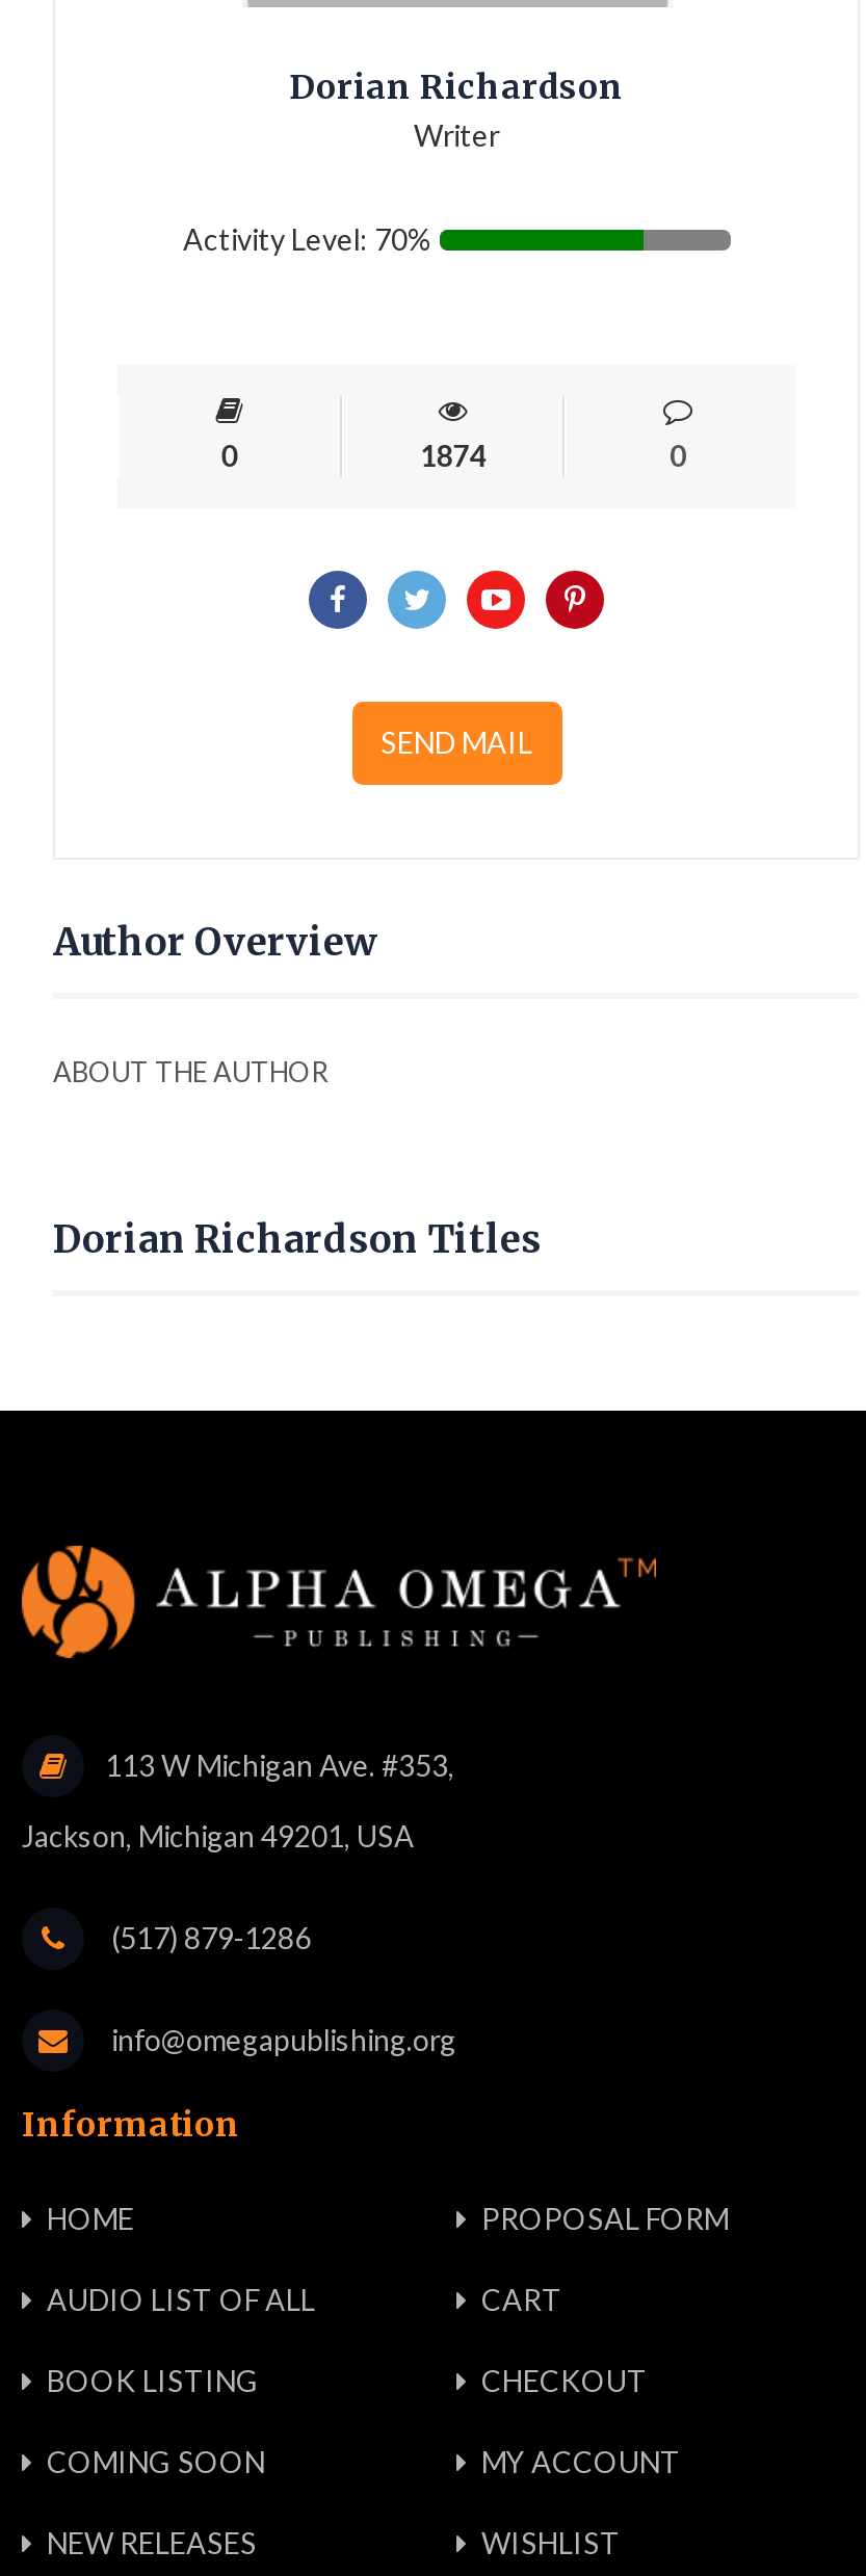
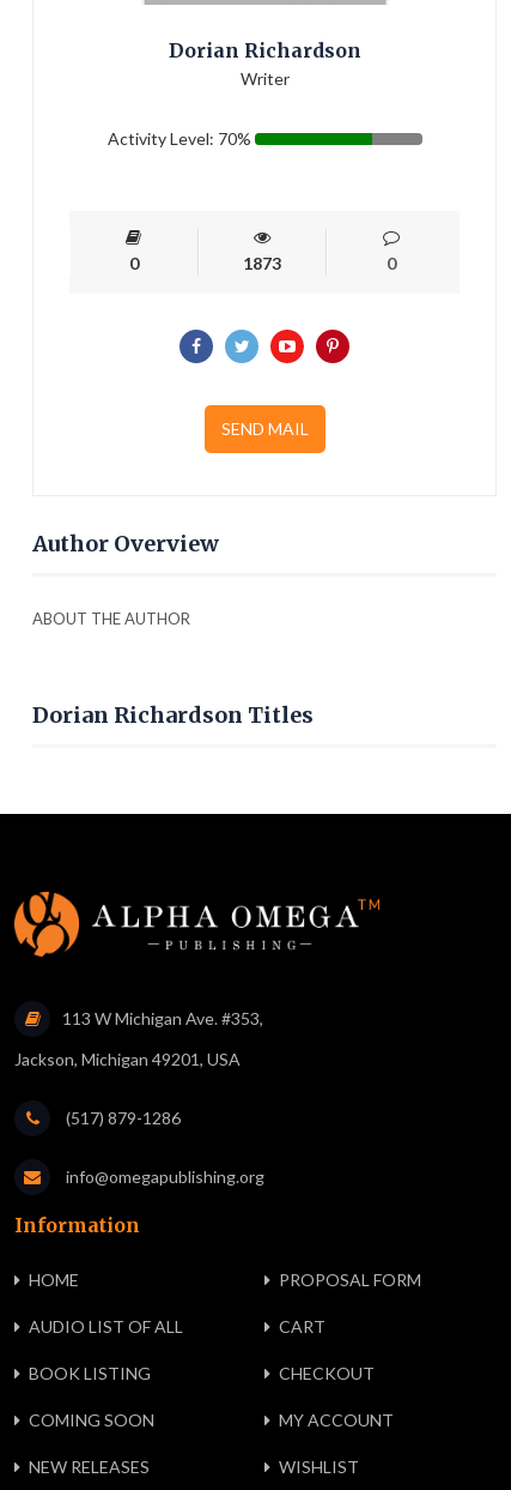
[420,438,486,474] 1874 -> [243,253,282,274] 1873

